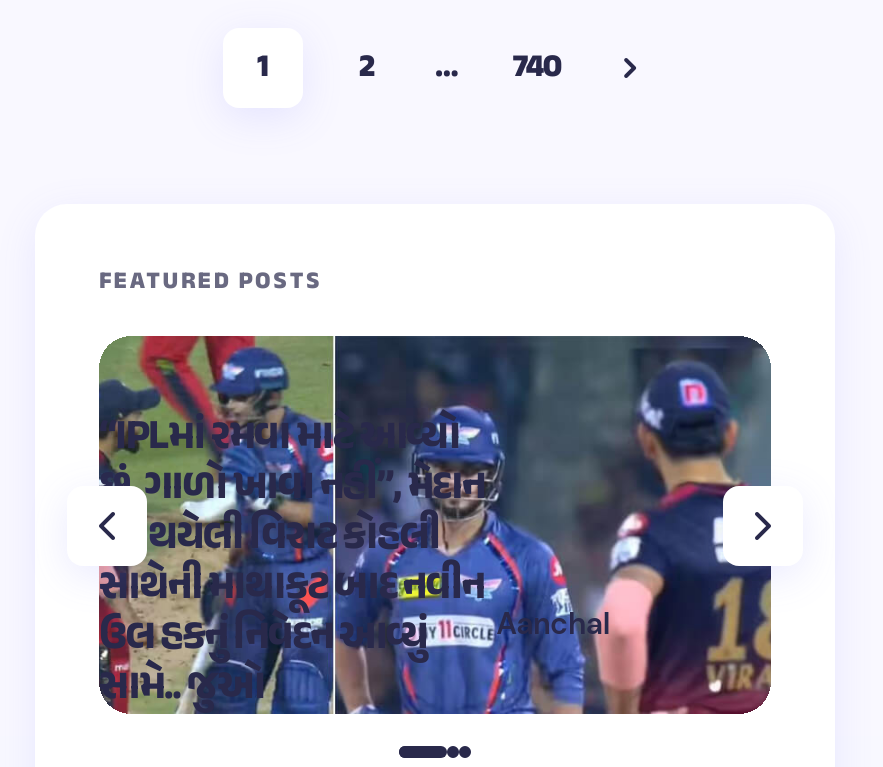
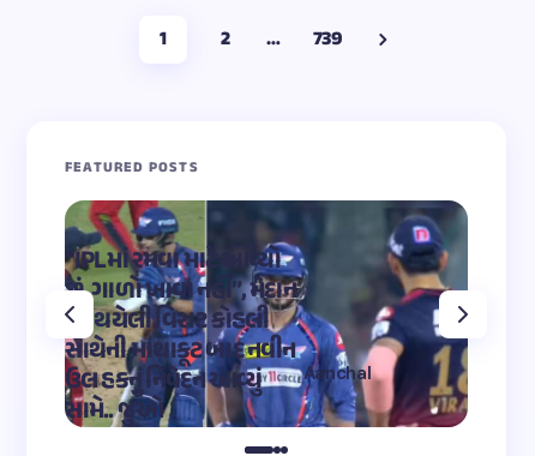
[512,43,562,93] 740 -> [313,25,342,55] 739

